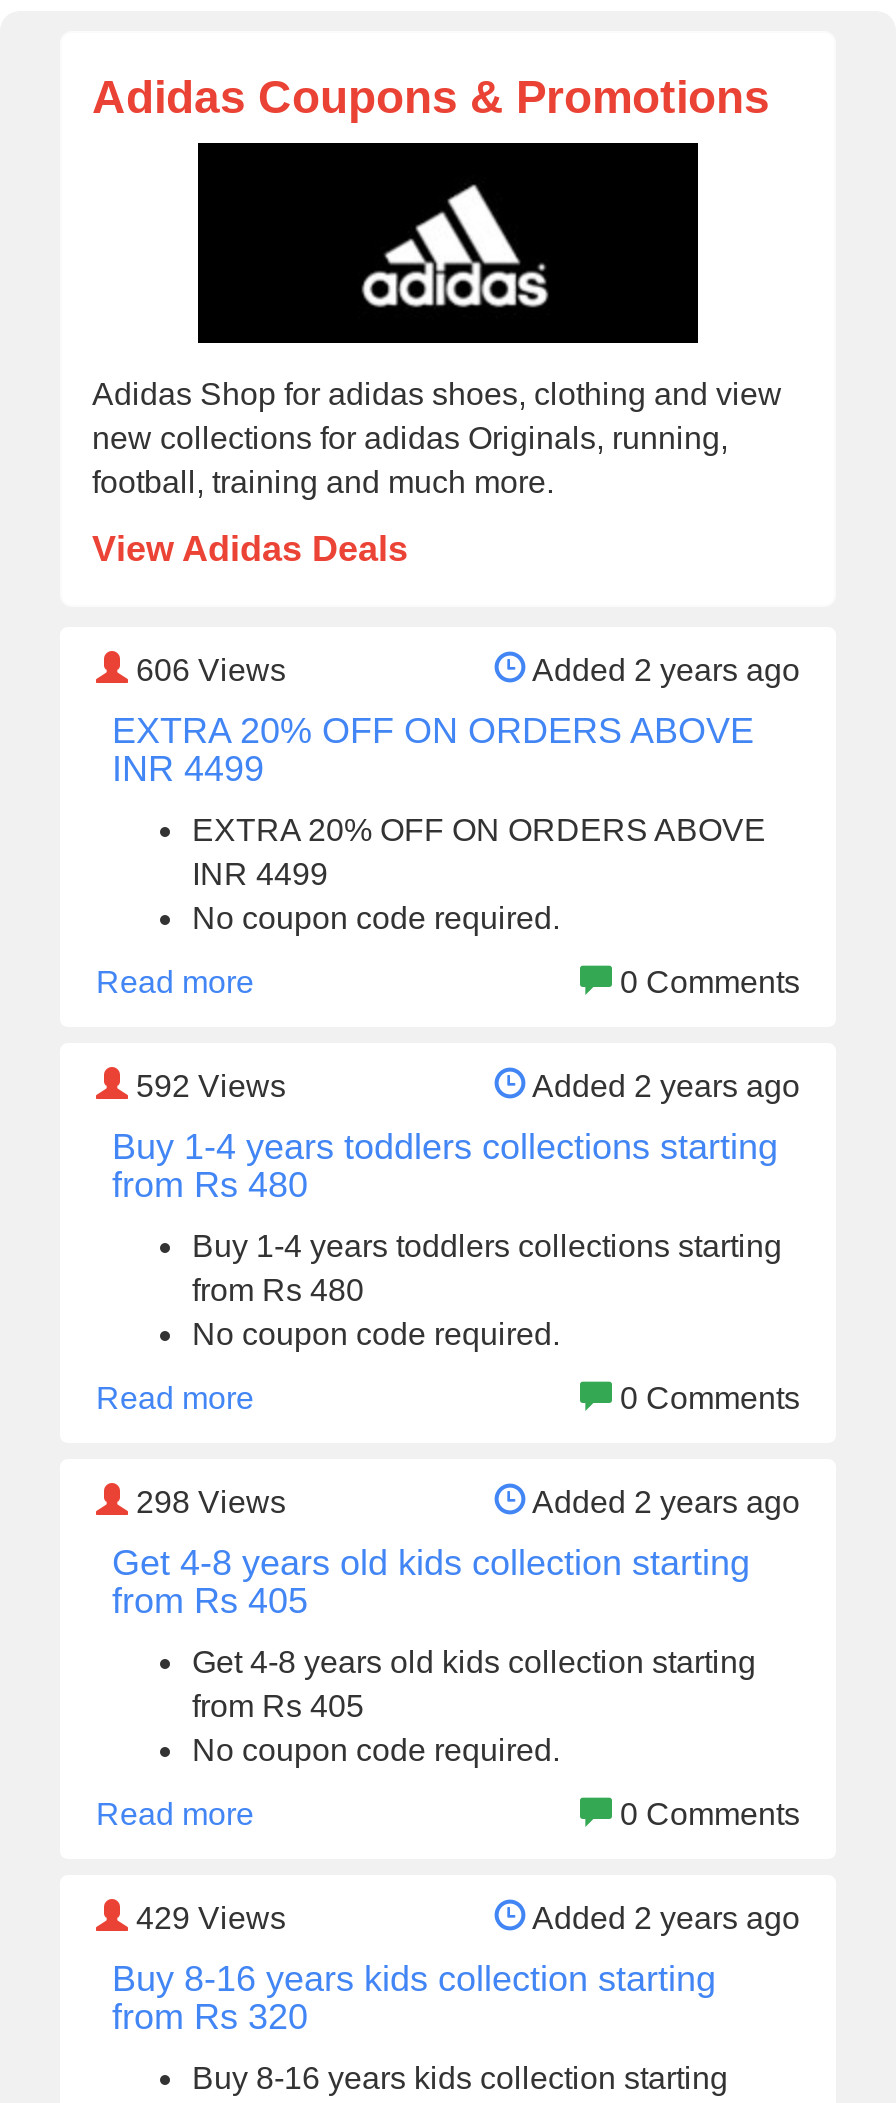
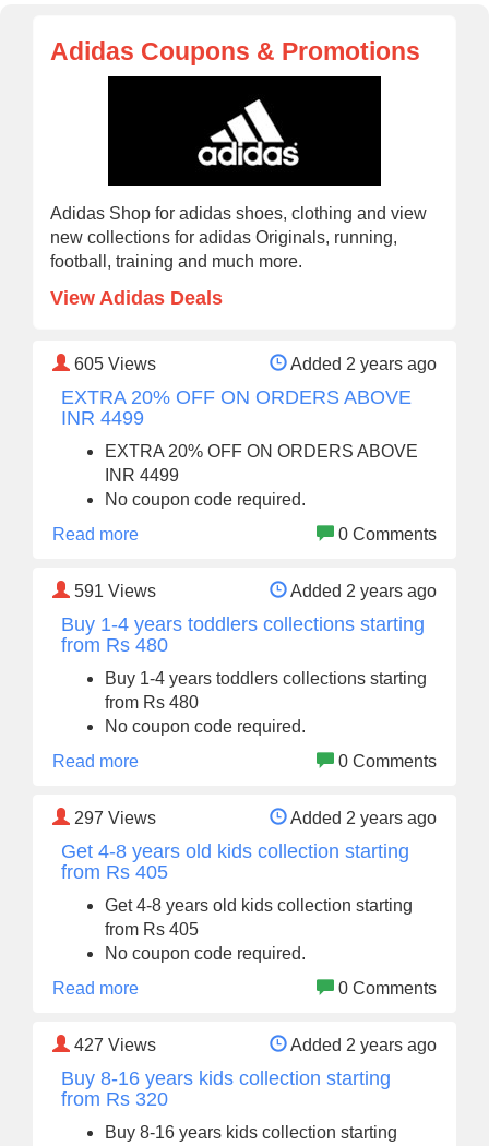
[128,653,286,687] 606 Views -> [70,355,156,373] 605 Views
[128,1069,286,1103] 592 Views -> [70,582,156,600] 591 Views
[128,1485,286,1519] 298 Views -> [70,809,156,827] 297 Views
[128,1901,286,1935] 429 Views -> [70,1036,156,1054] 427 Views

